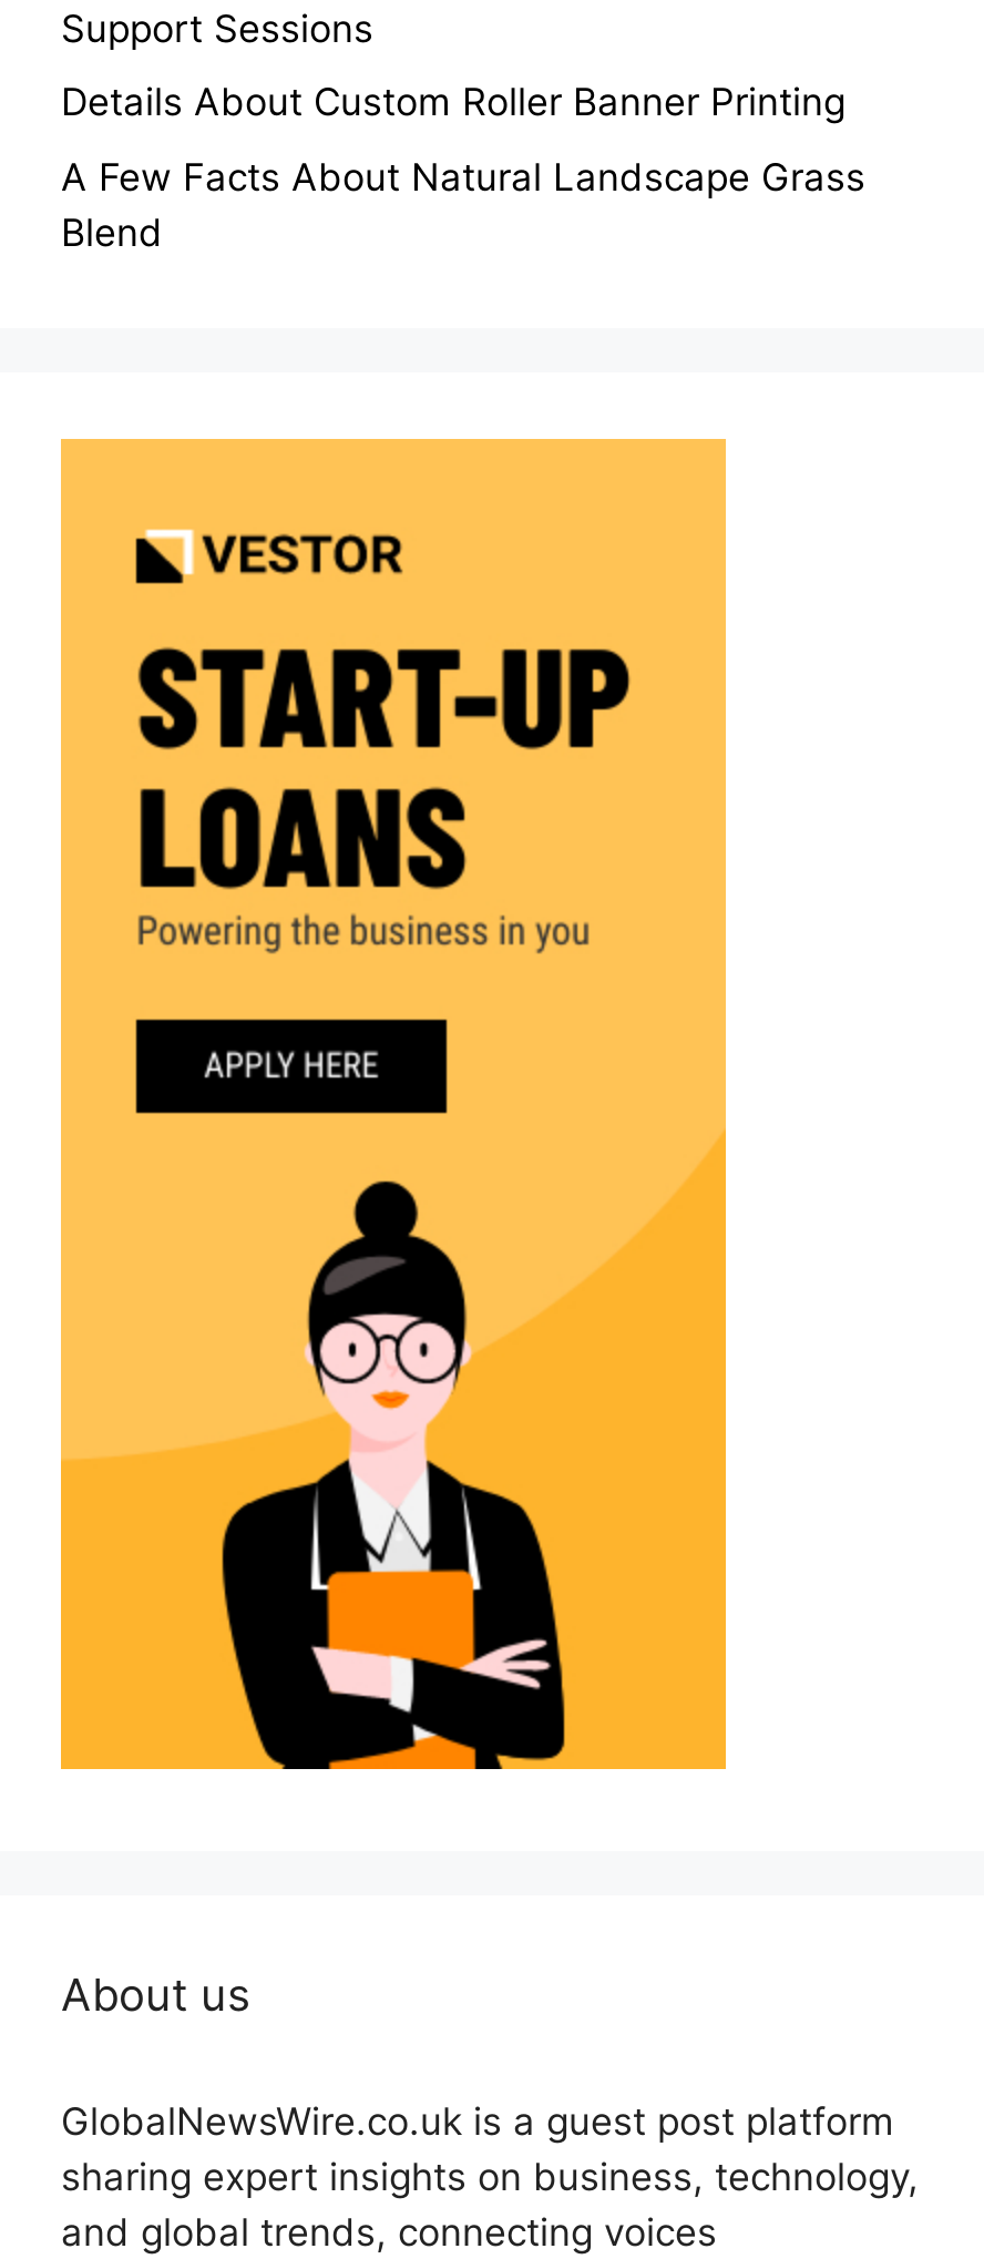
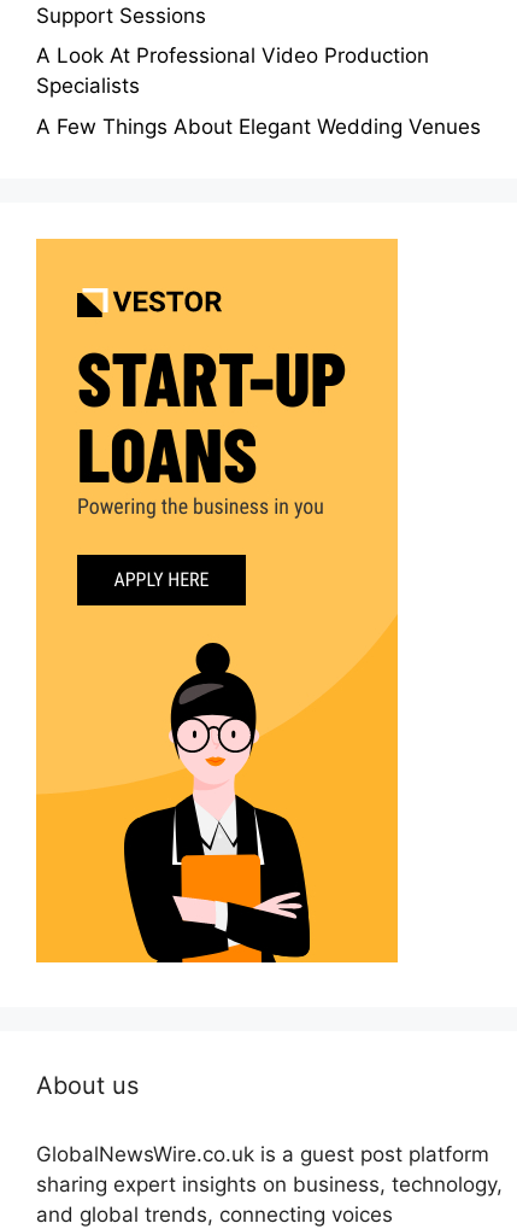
[61,80,845,125] Details About Custom Roller Banner Printing -> [36,44,429,98] A Look At Professional Video Production | Specialists
[61,155,865,254] A Few Facts About Natural Landscape Grass | Blend -> [36,114,481,138] A Few Things About Elegant Wedding Venues

